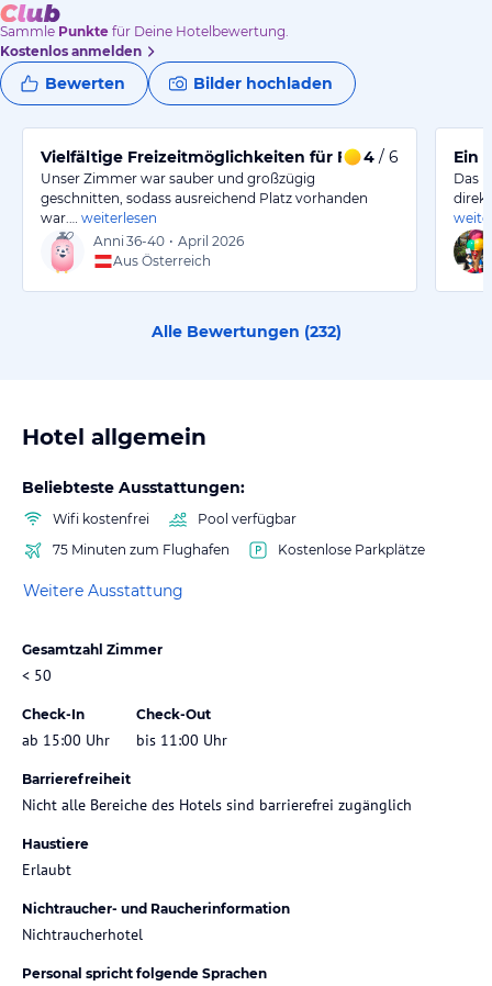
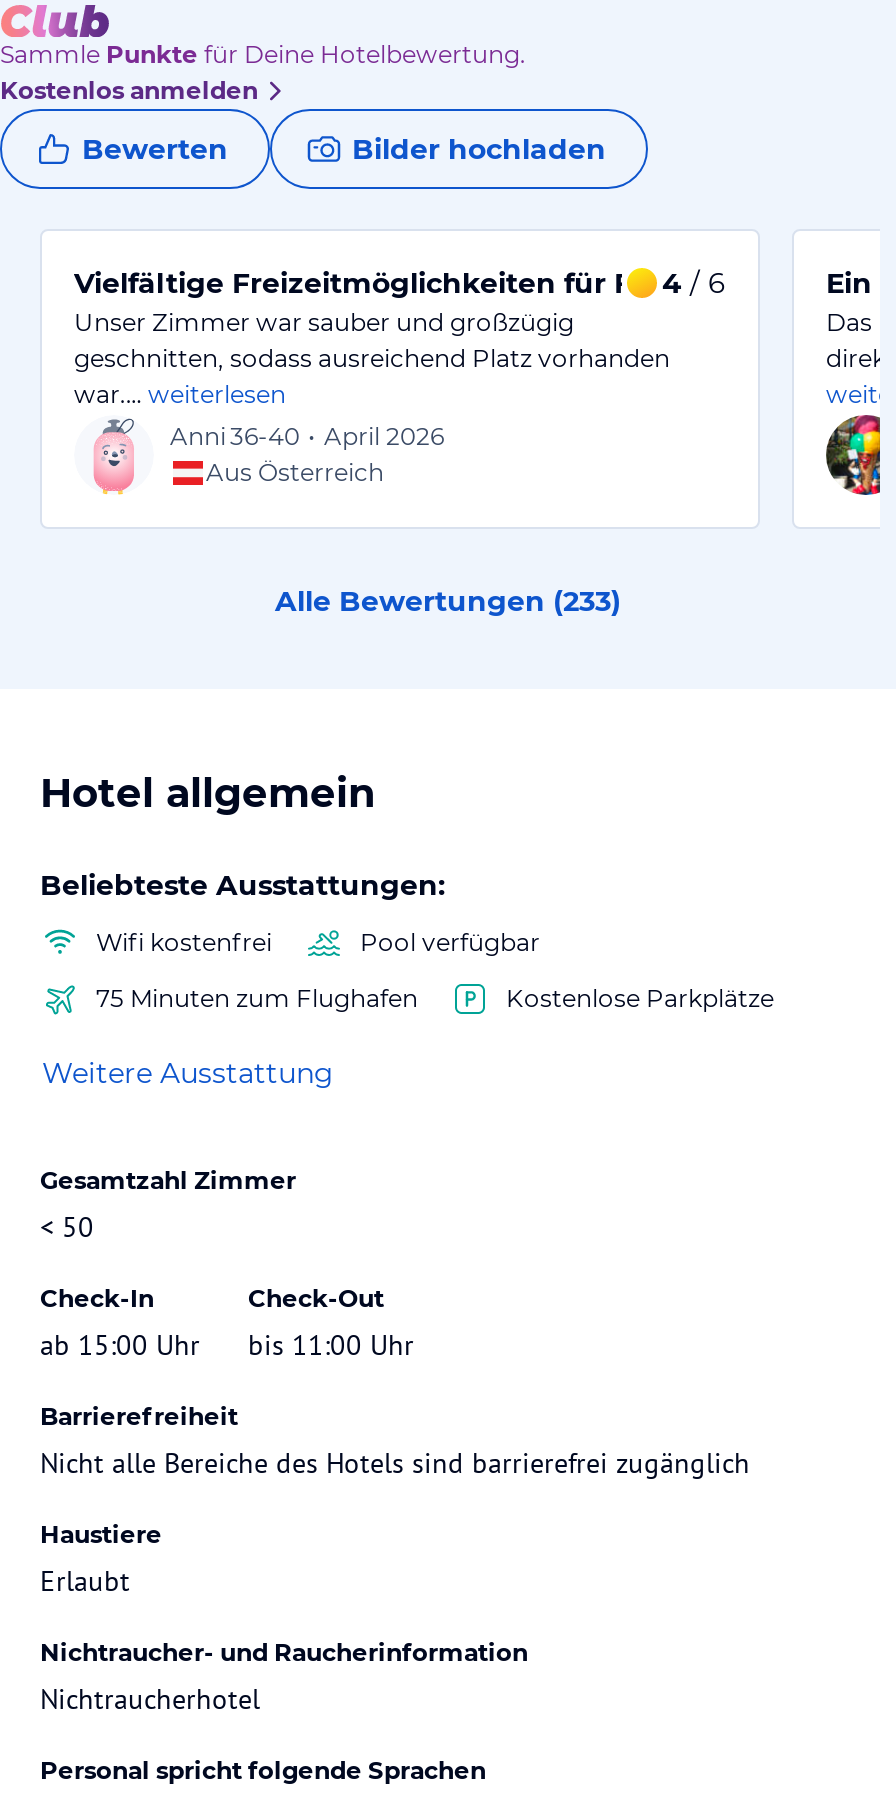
[151,321,341,341] Alle Bewertungen (232) -> [275,582,621,618] Alle Bewertungen (233)

